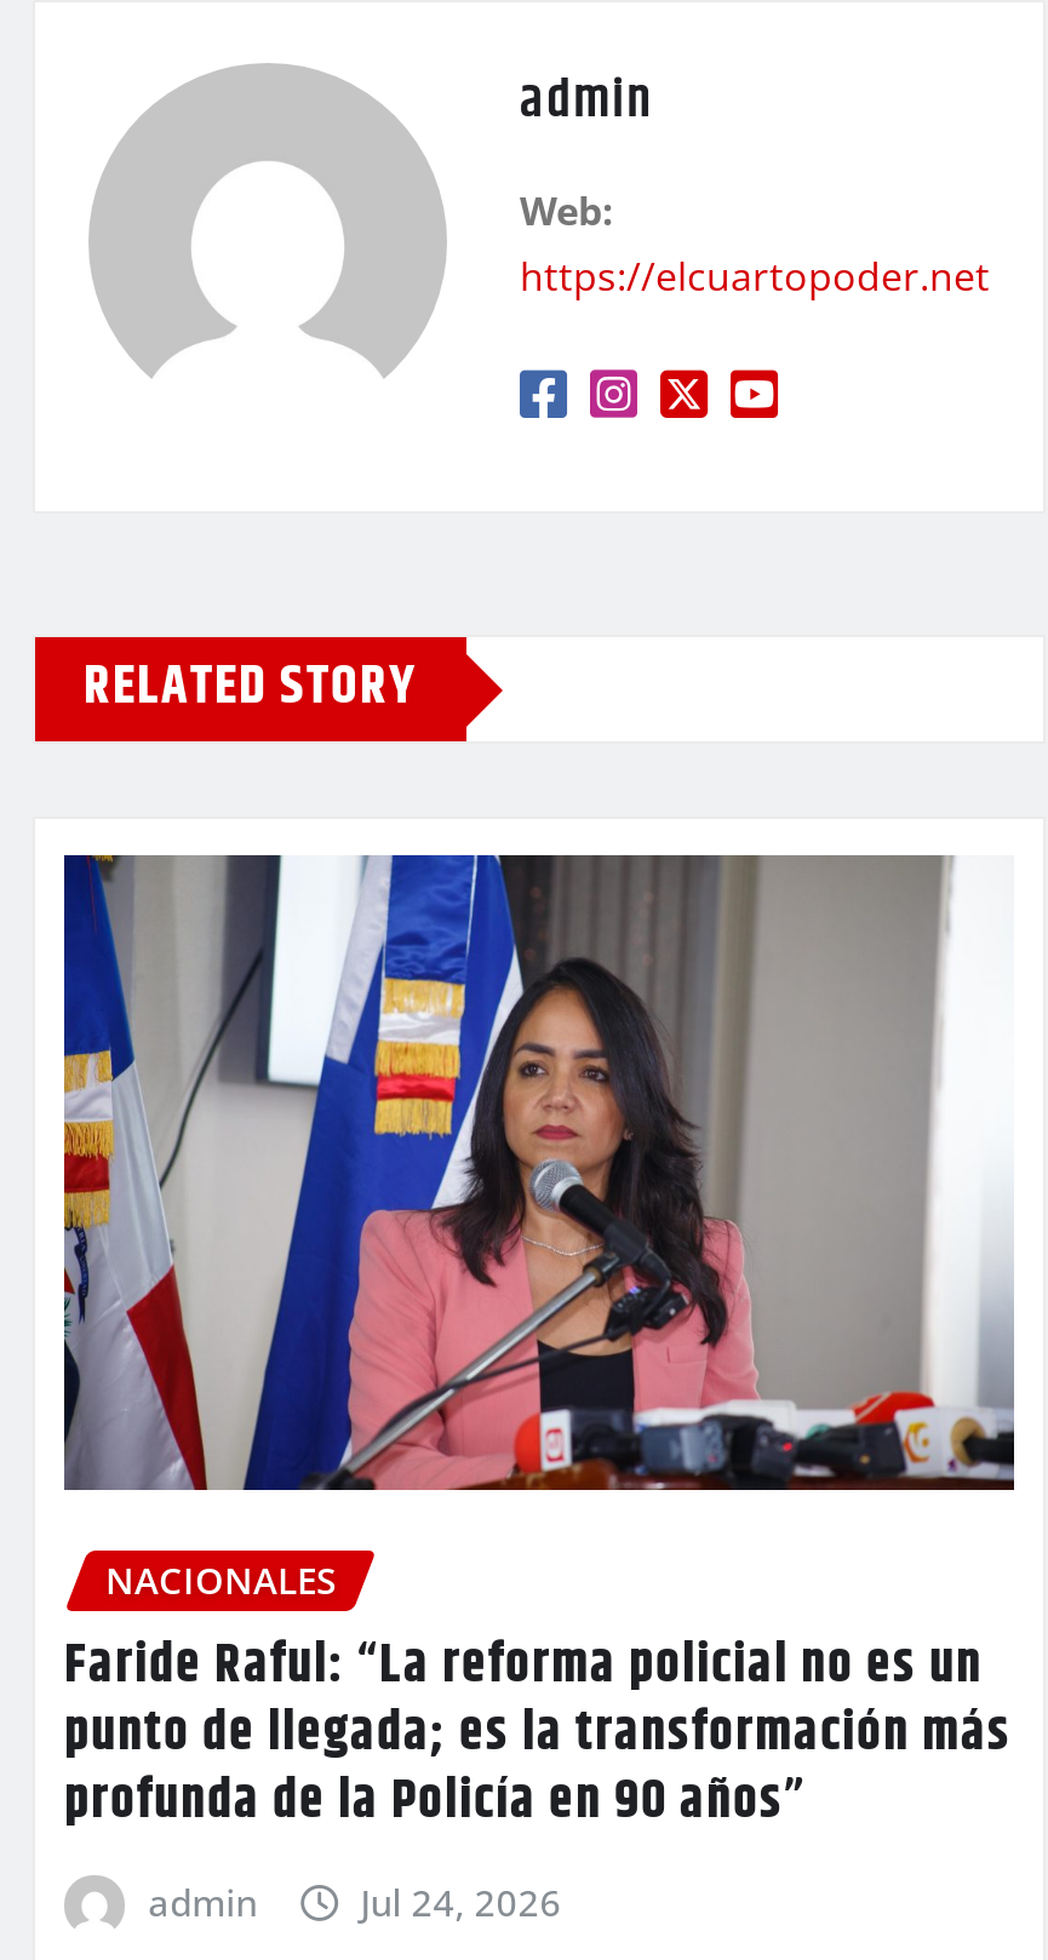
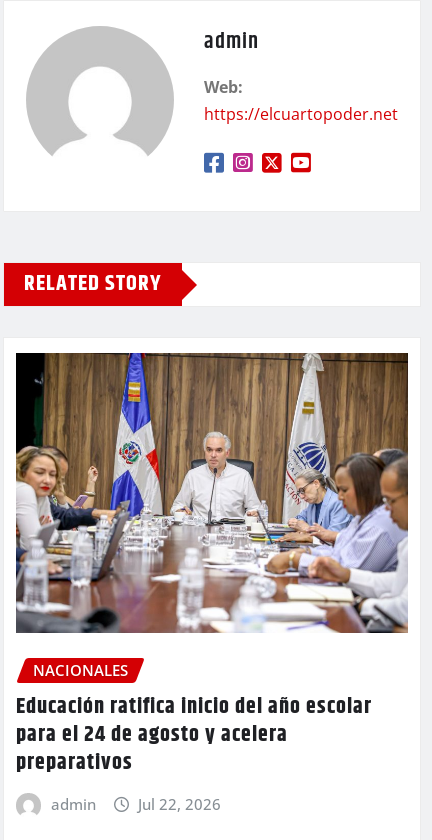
[62,853,1016,1492] [image] -> [15,352,409,634] [image]
[64,1626,1012,1844] Faride Raful: “La reforma policial no es un | punto de llegada; es la transformación más | profunda de la Policía en 90 años” -> [16,690,372,780] Educación ratifica inicio del año escolar | para el 24 de agosto y acelera | preparativos
[360,1878,561,1927] Jul 24, 2026 -> [138,794,221,814] Jul 22, 2026

